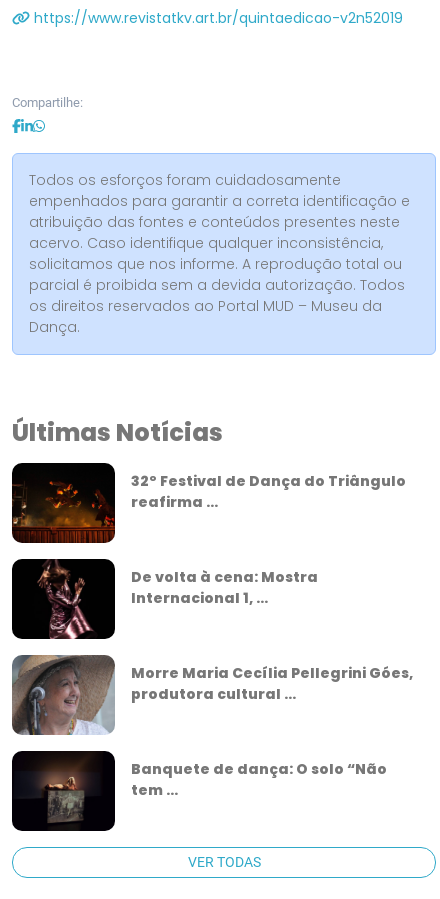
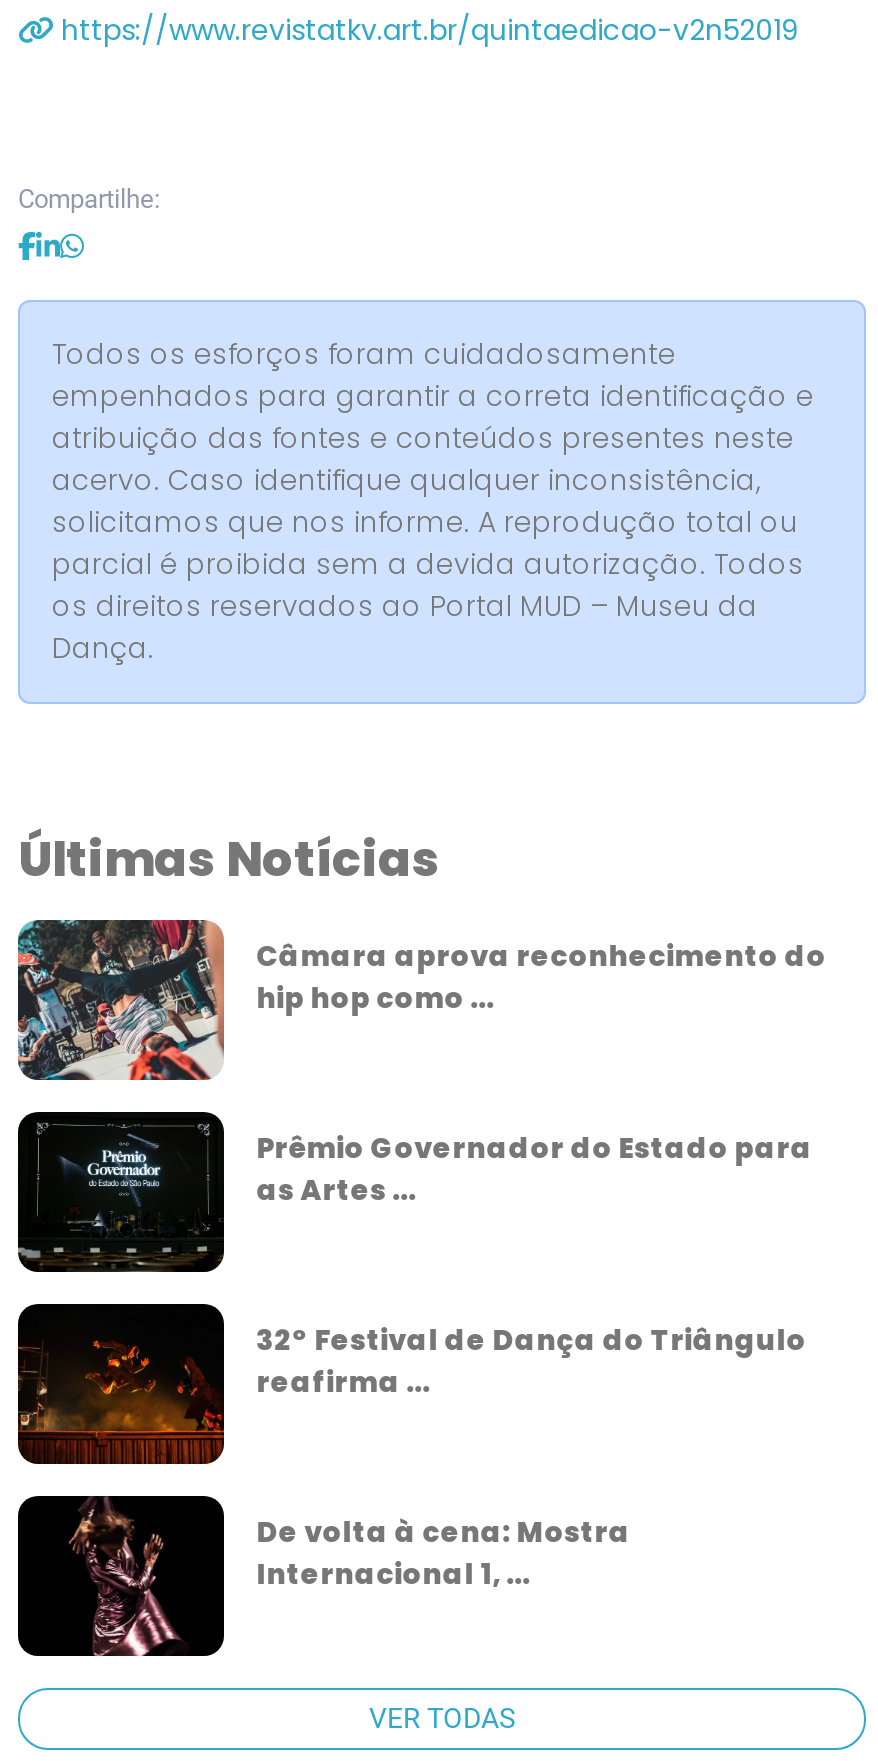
none -> [16,918,826,1082] [image] | Câmara aprova reconhecimento do | hip hop como ...
none -> [18,1114,812,1274] [image] | Prêmio Governador do Estado para | as Artes ...
moved [10,471,406,608] -> [14,1321,806,1595]: [image] | 32º Festival de Dança do Triângulo | reafirma ... | De volta à cena: Mostra | Internacional 1, ...
[11,654,413,736] [image] | Morre Maria Cecília Pellegrini Góes, | produtora cultural ... -> none
[32,753,91,832] [image] -> none
[131,759,387,800] Banquete de dança: O solo “Não | tem ... -> none

